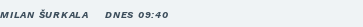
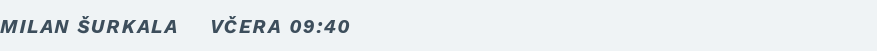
[0,9,169,20] MILAN ŠURKALA DNES 09:40 -> [0,15,351,37] MILAN ŠURKALA VČERA 09:40

